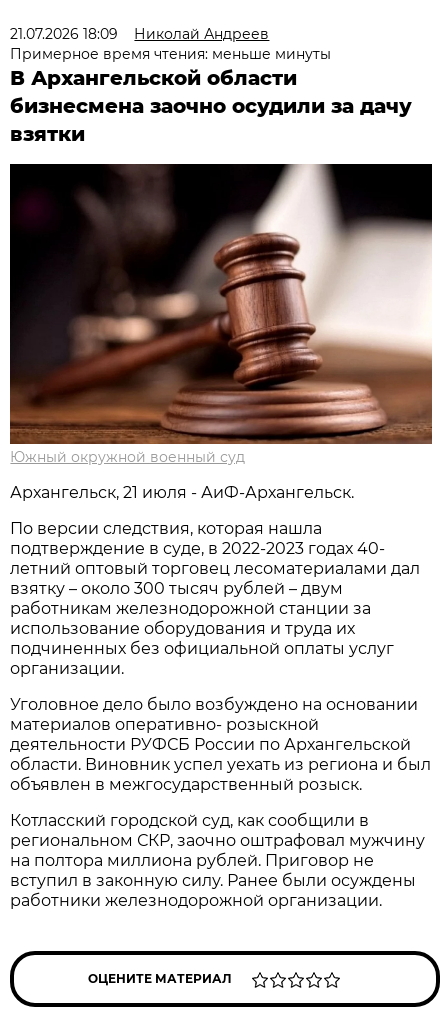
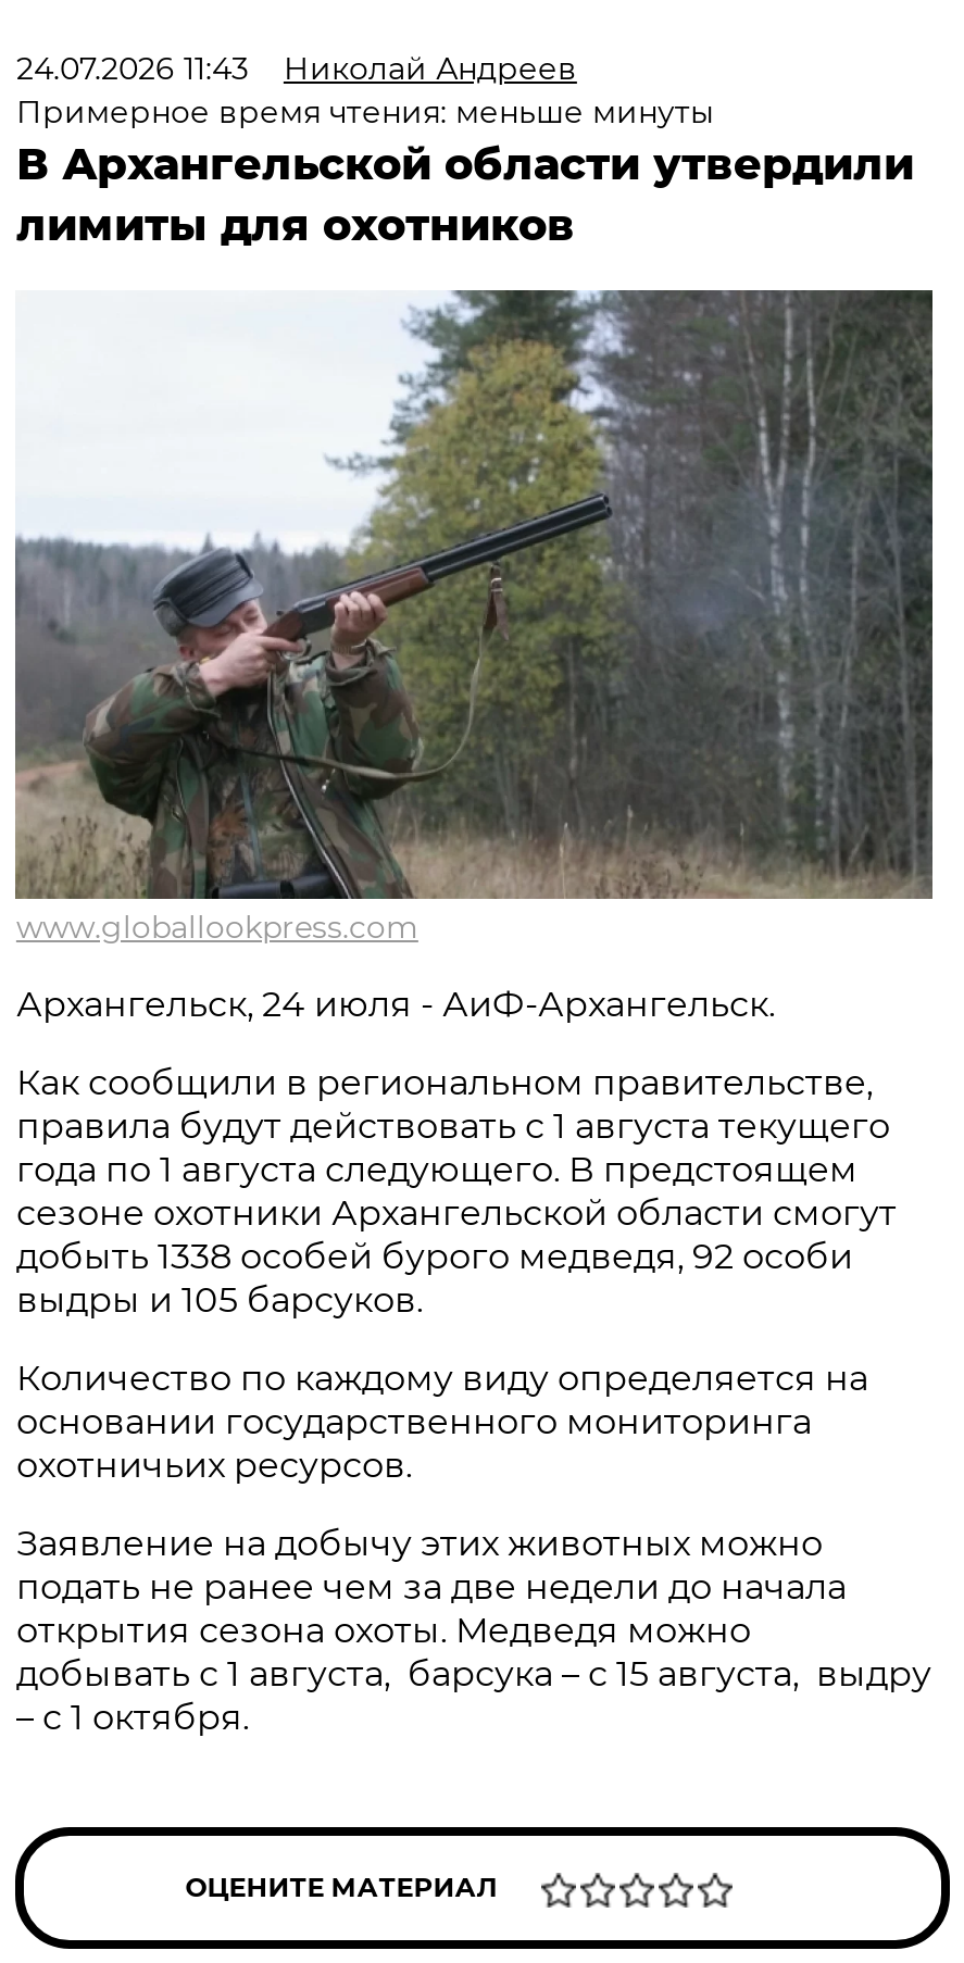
[10,25,269,43] 21.07.2026 18:09 Николай Андреев -> [16,49,577,88] 24.07.2026 11:43 Николай Андреев
[10,66,412,146] В Архангельской области | бизнесмена заочно осудили за дачу | взятки -> [16,138,914,251] В Архангельской области утвердили | лимиты для охотников
[9,206,433,466] [image] | Южный окружной военный суд -> [13,288,935,947] [image] | www.globallookpress.com
[10,483,354,502] Архангельск, 21 июля - АиФ-Архангельск. -> [16,984,775,1025] Архангельск, 24 июля - АиФ-Архангельск.
[10,519,420,678] По версии следствия, которая нашла | подтверждение в суде, в 2022-2023 годах 40- | летний оптовый торговец лесоматериалами дал | взятку – около 300 тысяч рублей – двум | работникам железнодорожной станции за | использование оборудования и труда их | подчиненных без официальной оплаты услуг | организации. -> [16,1062,896,1321] Как сообщили в региональном правительстве, | правила будут действовать с 1 августа текущего | года по 1 августа следующего. В предстоящем | сезоне охотники Архангельской области смогут | добыть 1338 особей бурого медведя, 92 особи | выдры и 105 барсуков.
[10,695,431,794] Уголовное дело было возбуждено на основании | материалов оперативно- розыскной | деятельности РУФСБ России по Архангельской | области. Виновник успел уехать из региона и был | объявлен в межгосударственный розыск. -> [16,1358,868,1486] Количество по каждому виду определяется на | основании государственного мониторинга | охотничьих ресурсов.
[10,811,425,910] Котласский городской суд, как сообщили в | региональном СКР, заочно оштрафовал мужчину | на полтора миллиона рублей. Приговор не | вступил в законную силу. Ранее были осуждены | работники железнодорожной организации. -> [16,1523,931,1738] Заявление на добычу этих животных можно | подать не ранее чем за две недели до начала | открытия сезона охоты. Медведя можно | добывать с 1 августа, барсука – с 15 августа, выдру | – с 1 октября.

